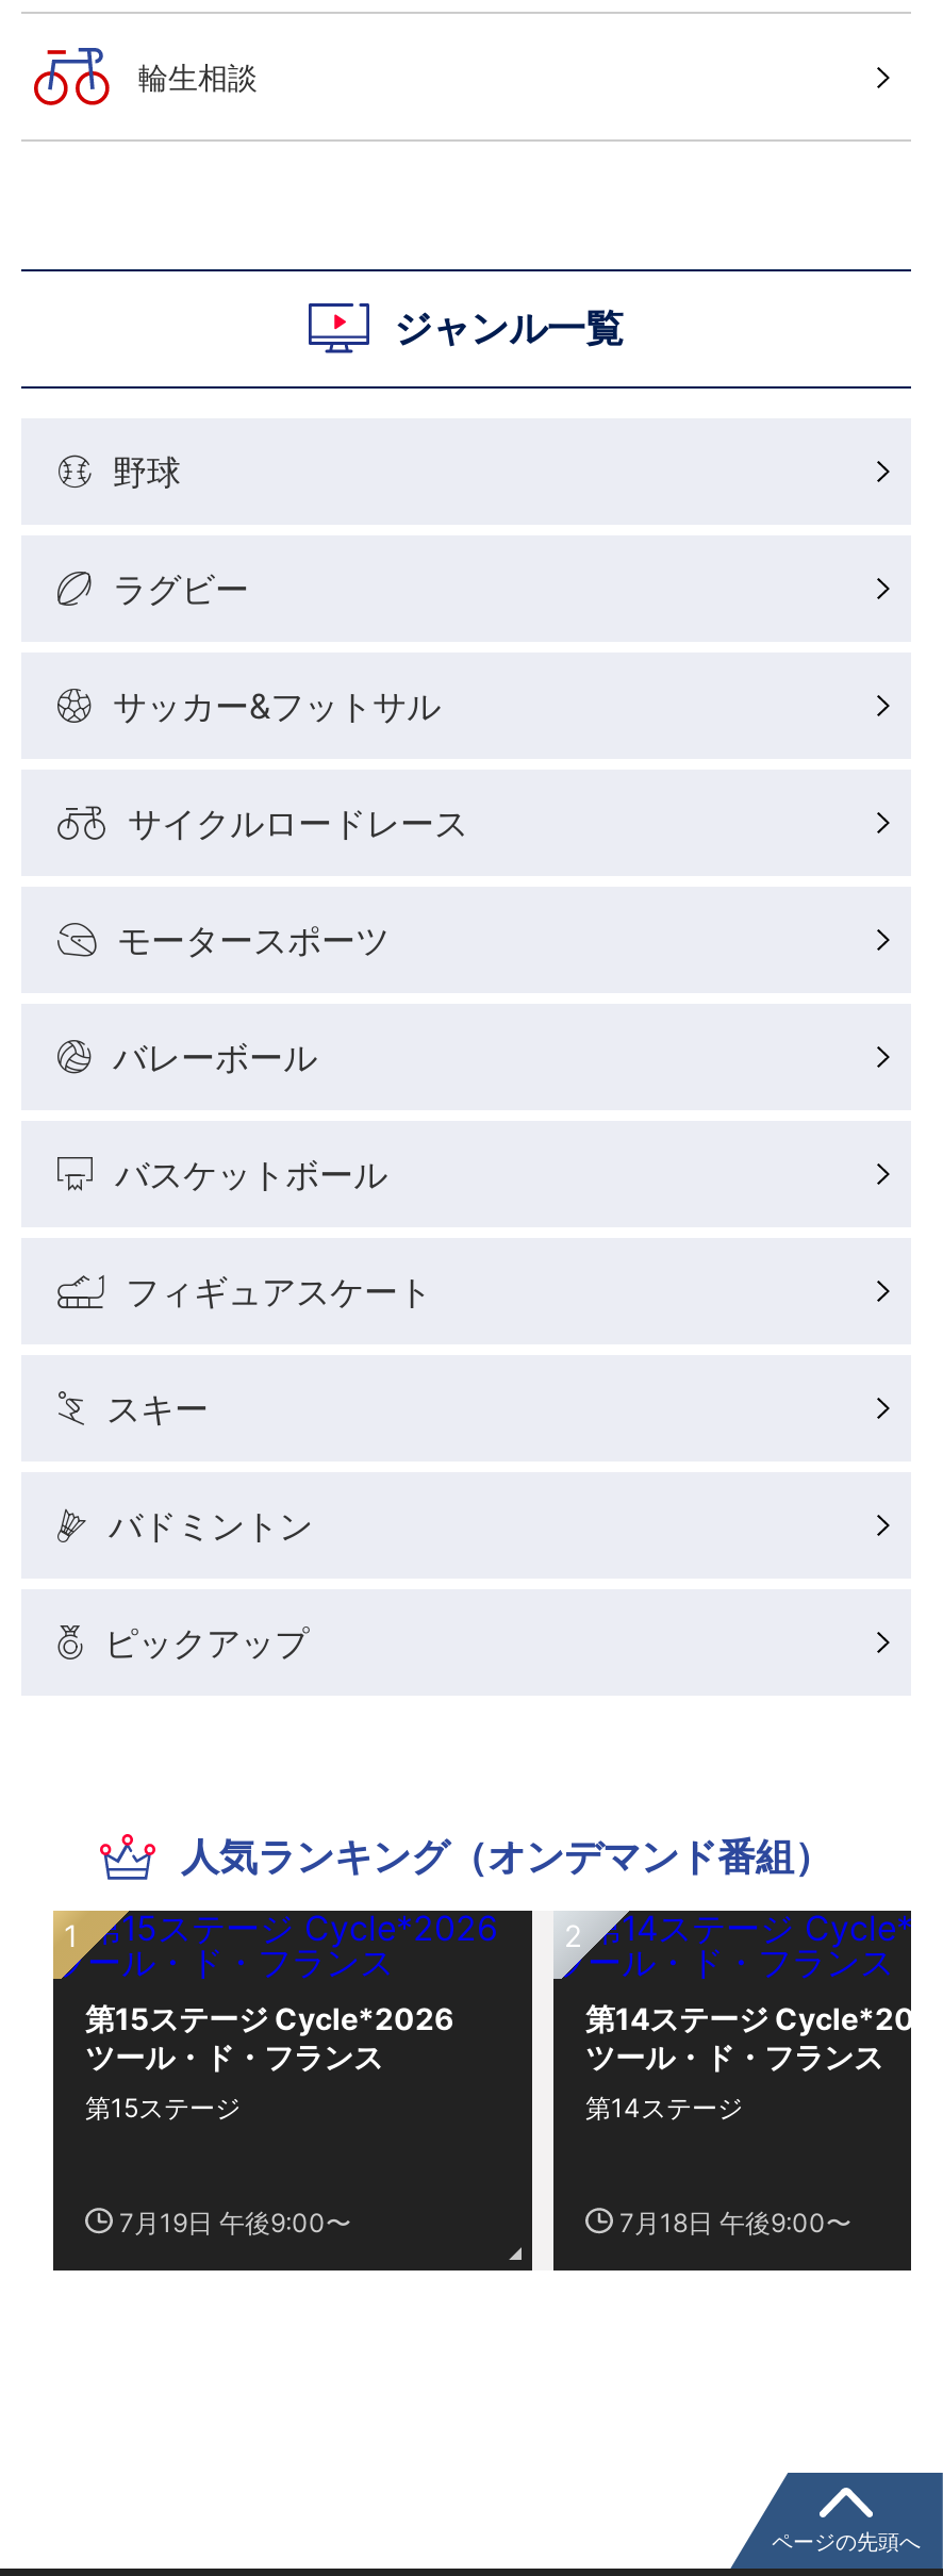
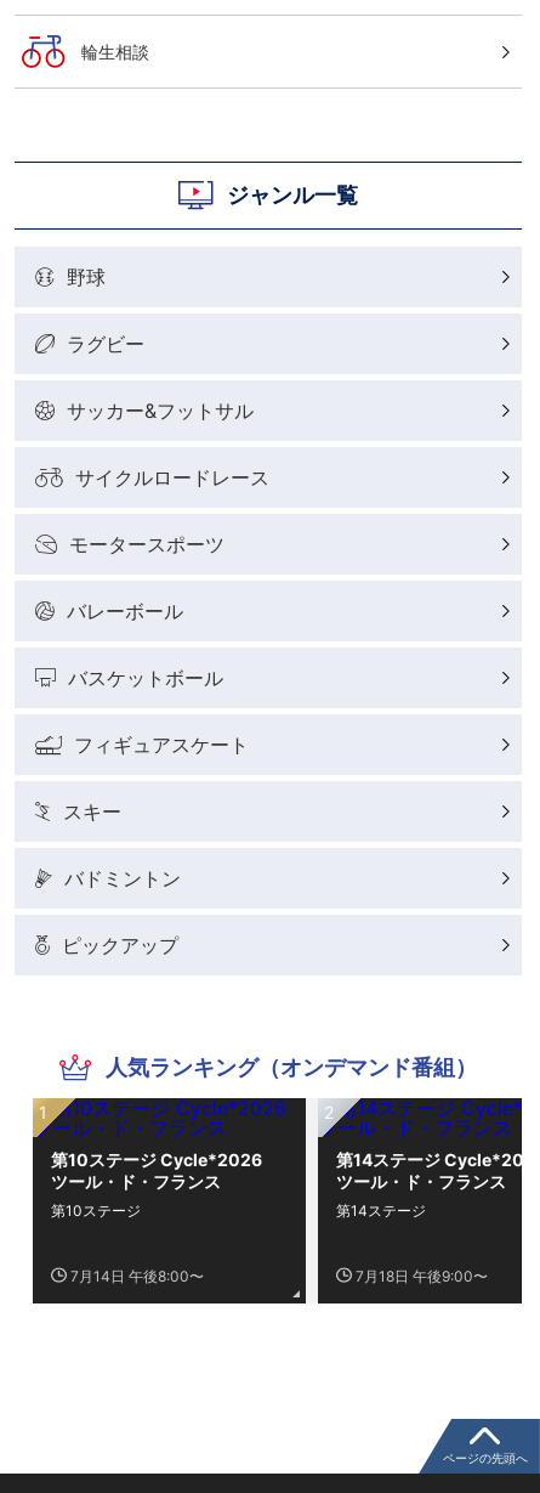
[85,1999,483,2035] 第15ステージ Cycle*2026 -> [51,1149,279,1169] 第10ステージ Cycle*2026
[85,2091,241,2123] 第15ステージ -> [51,1201,141,1219] 第10ステージ
[119,2207,351,2239] 7月19日 午後9:00〜 -> [70,1267,204,1285] 7月14日 午後8:00〜

